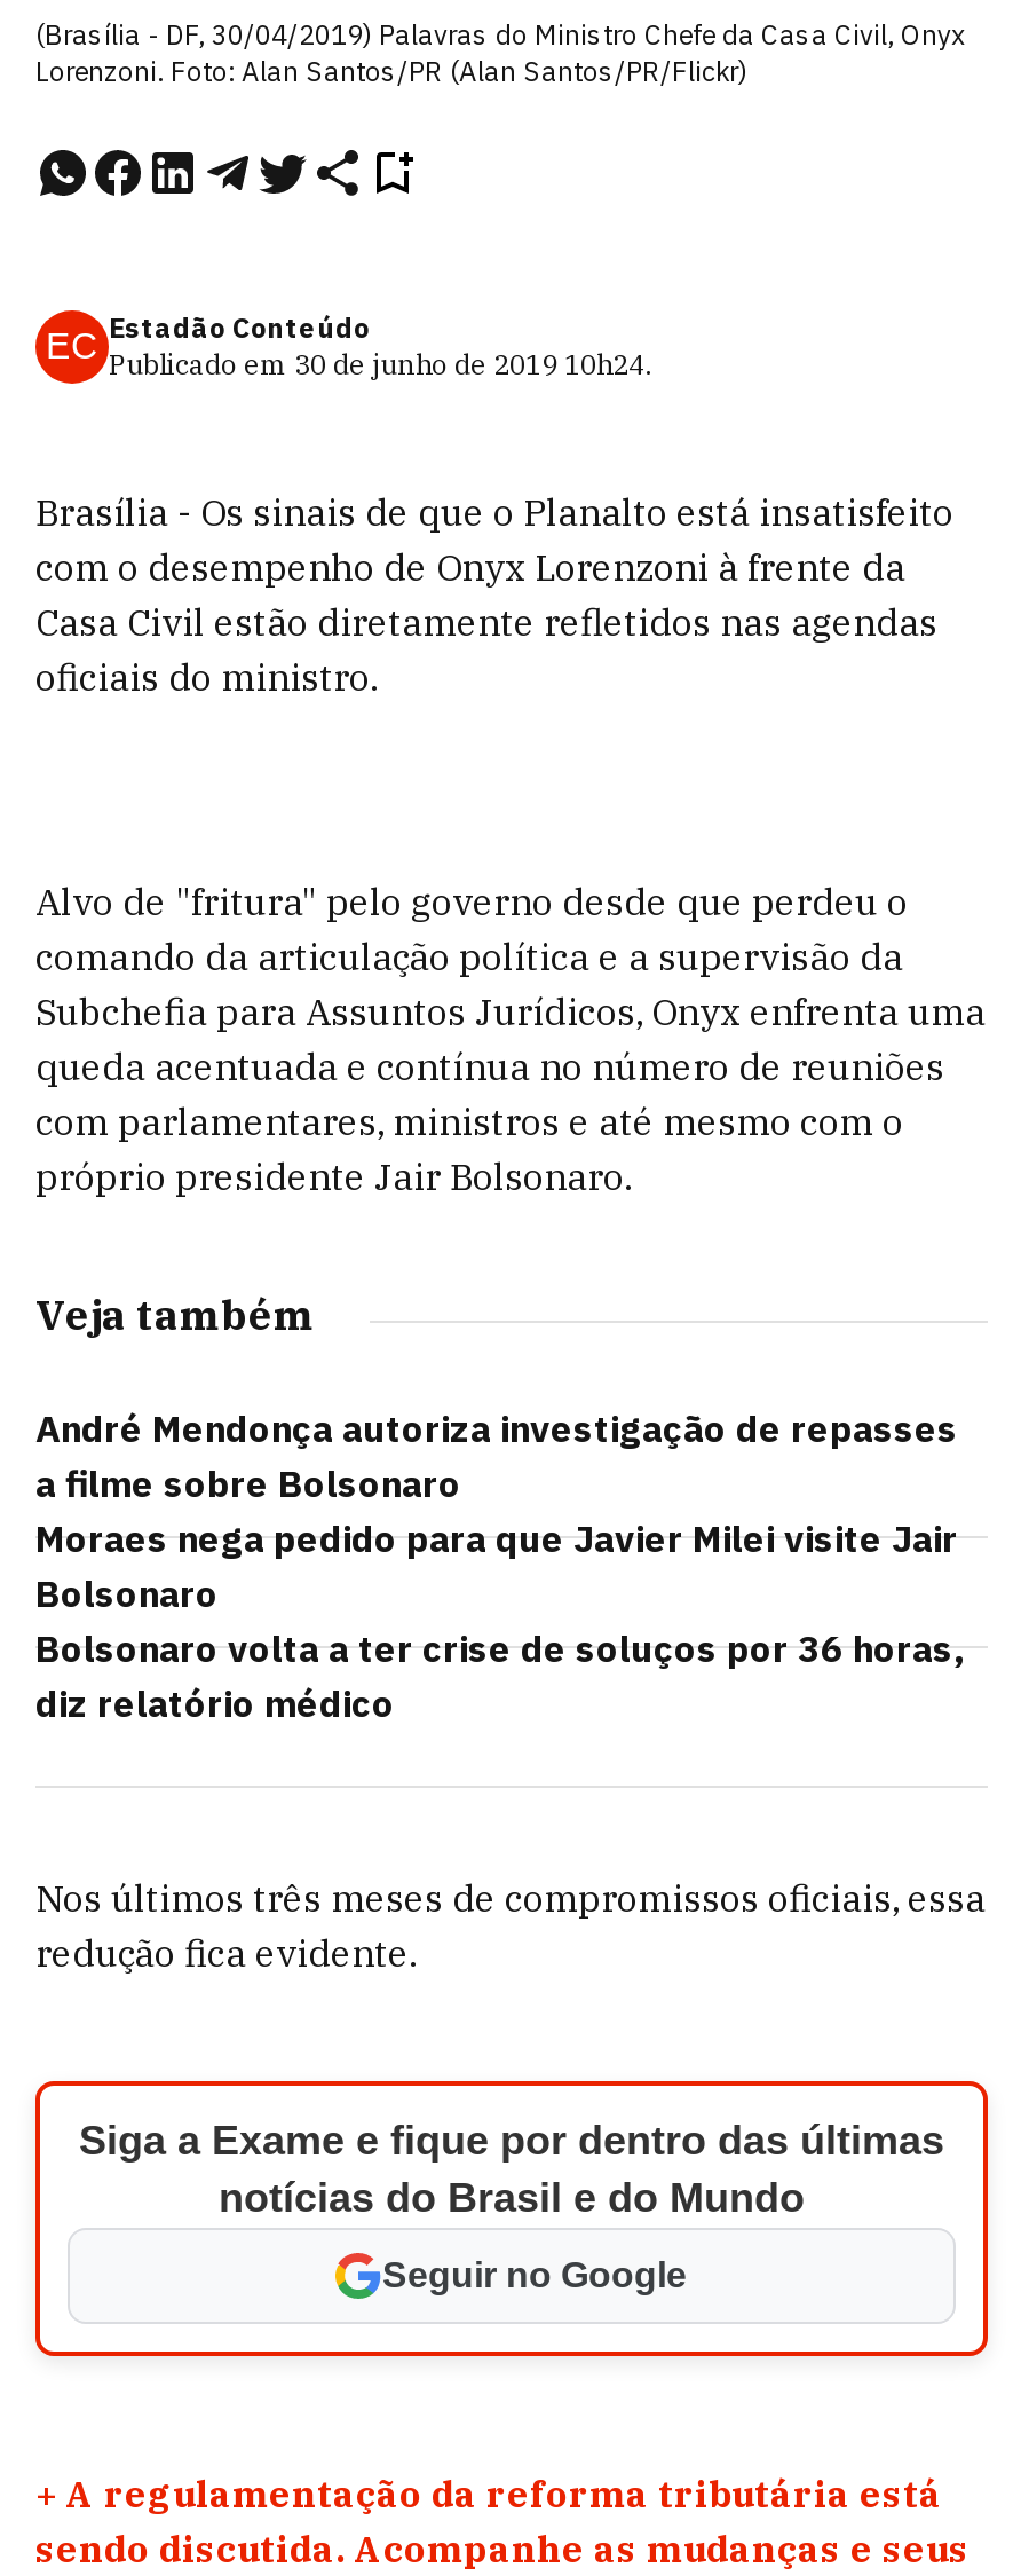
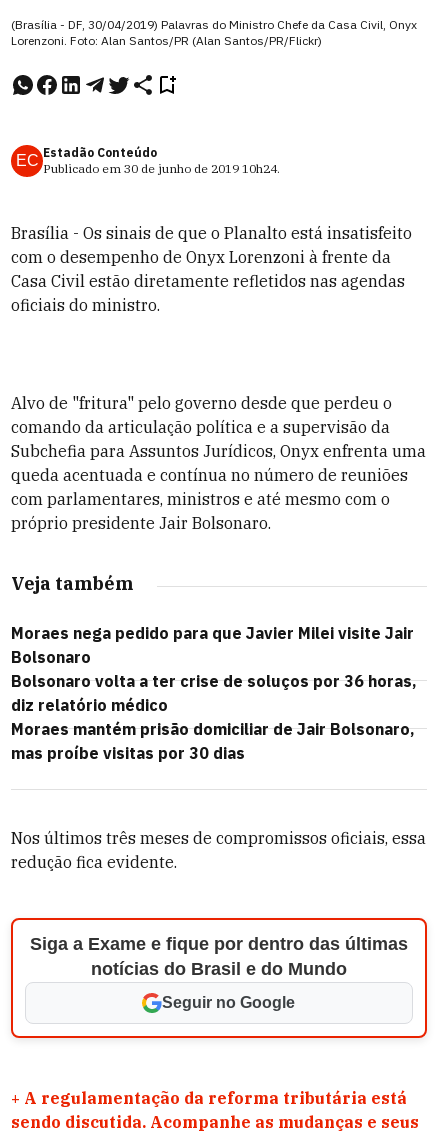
[35,1405,958,1506] André Mendonça autoriza investigação de repasses | a filme sobre Bolsonaro -> none
moved [35,1515,965,1726] -> [11,623,417,715]: Moraes nega pedido para que Javier Milei visite Jair | Bolsonaro | Bolsonaro volta a ter crise de soluços por 36 horas, | diz relatório médico
none -> [11,719,415,763] Moraes mantém prisão domiciliar de Jair Bolsonaro, | mas proíbe visitas por 30 dias

